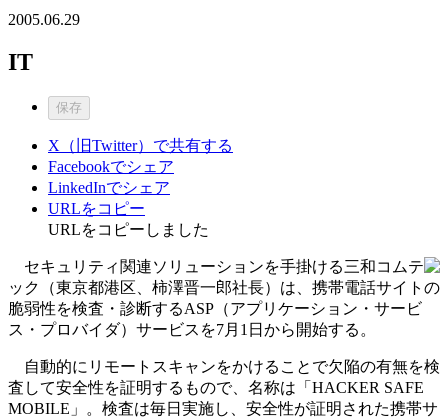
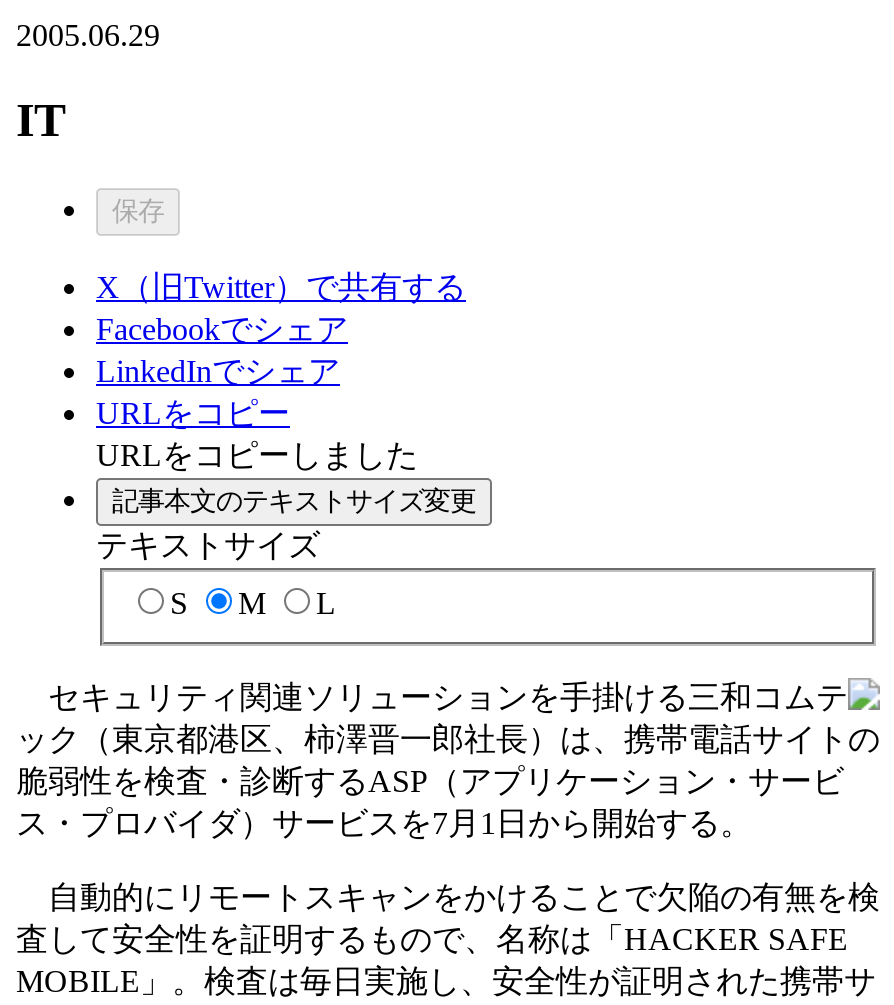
none -> [96,485,476,620] 記事本文のテキストサイズ変更 | テキストサイズ | S | M | L

